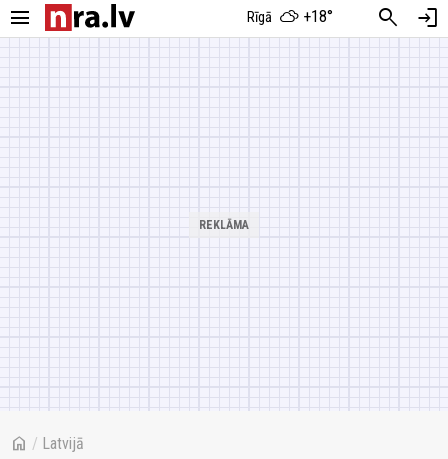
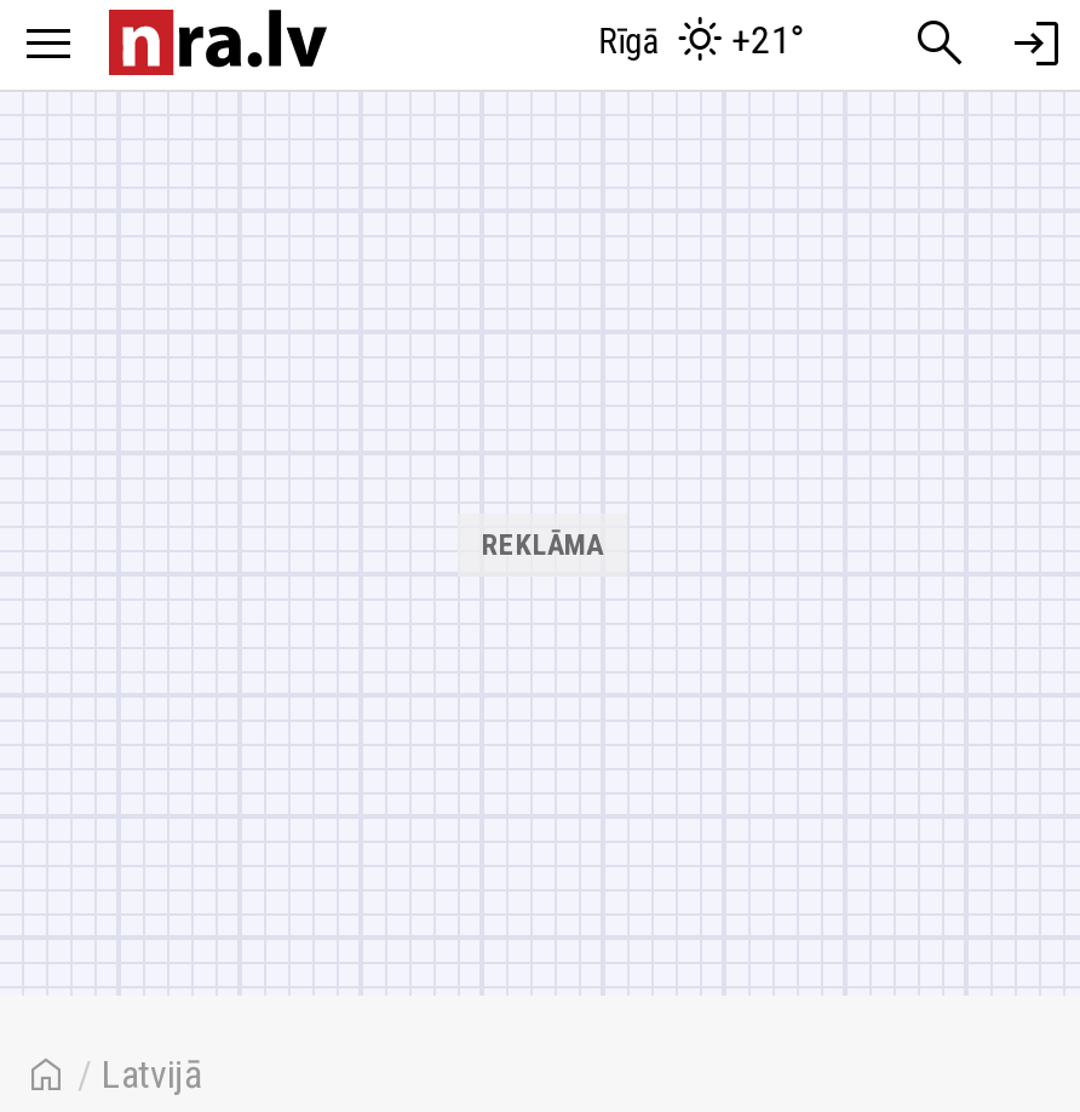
[247,7,333,26] Rīgā +18° -> [599,17,804,63] Rīgā +21°

